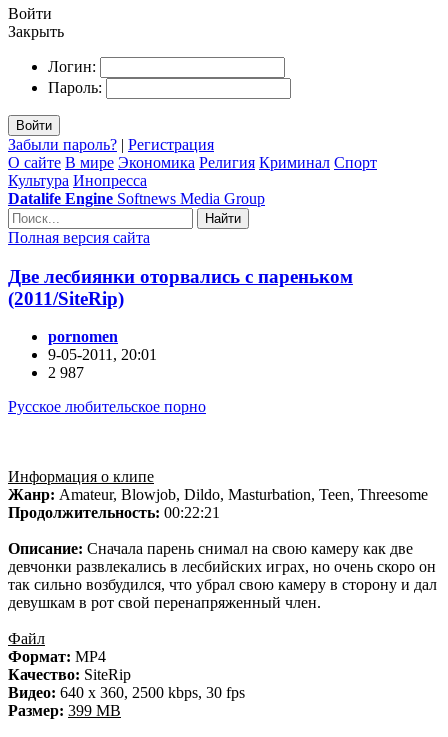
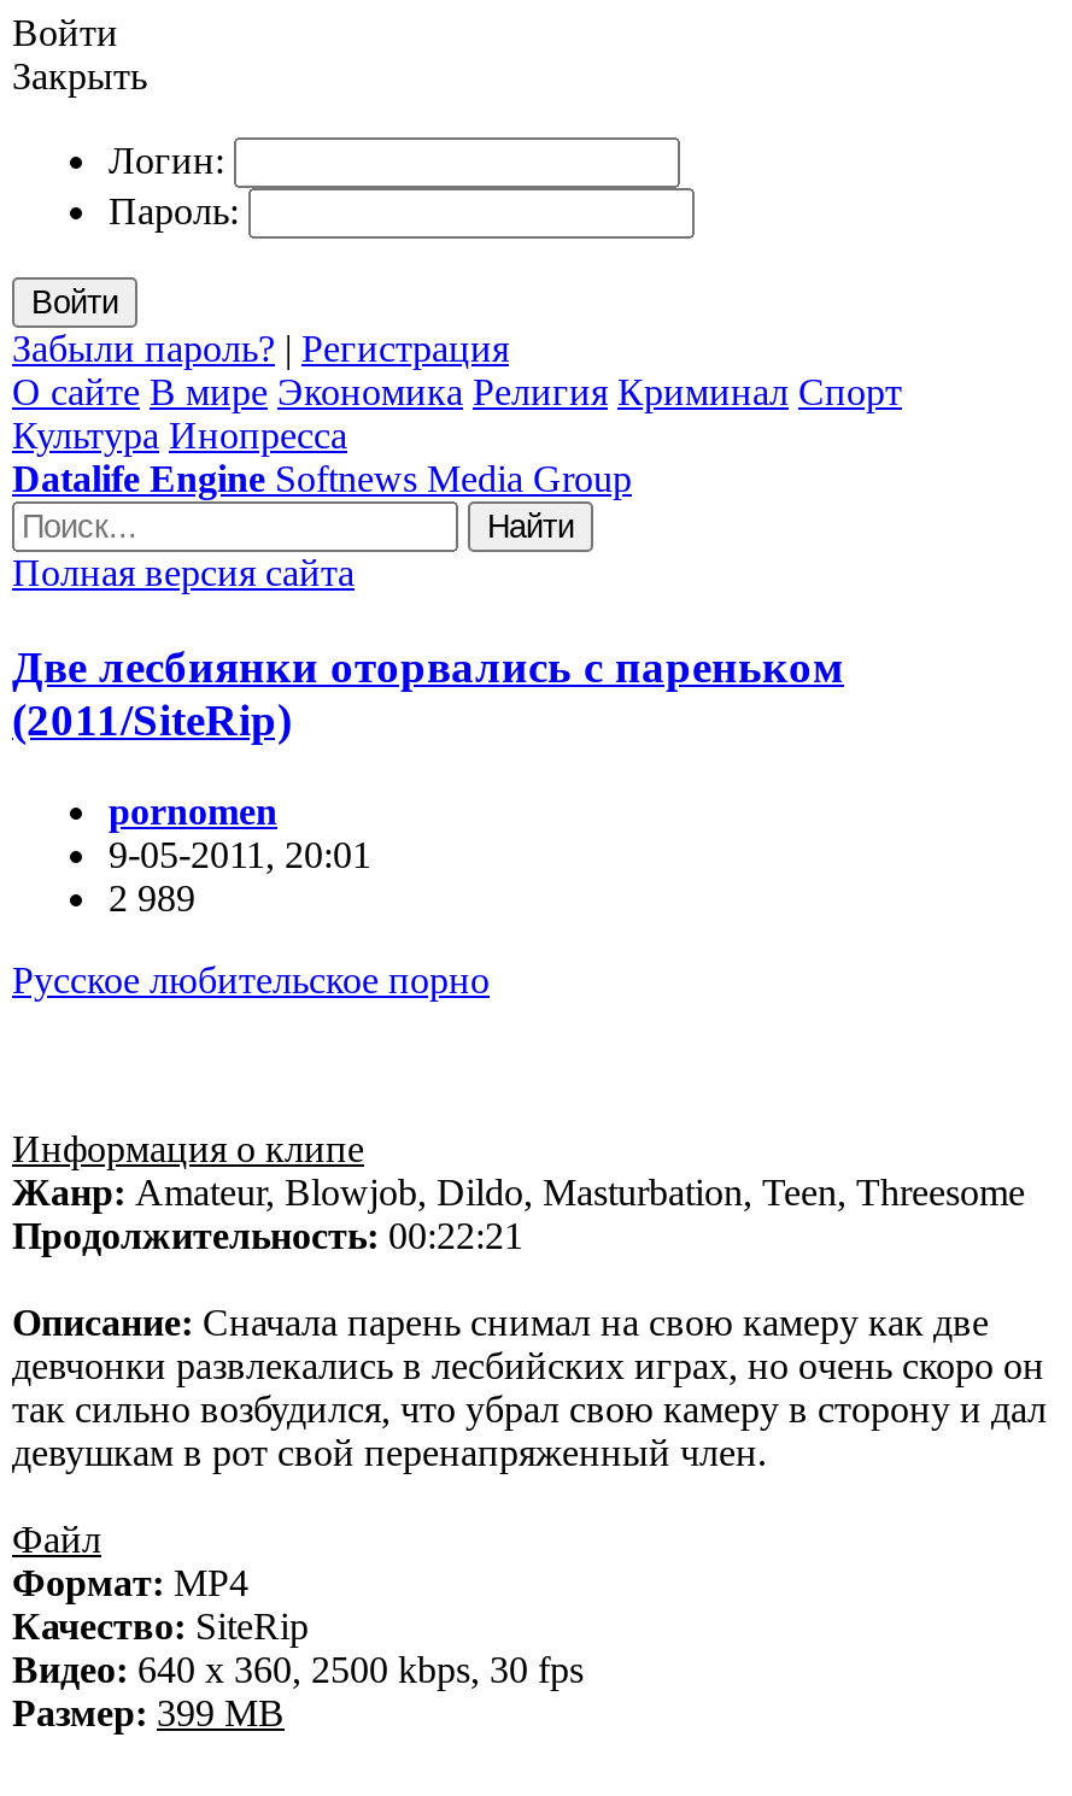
[48,364,84,381] 2 987 -> [109,878,195,919] 2 989

